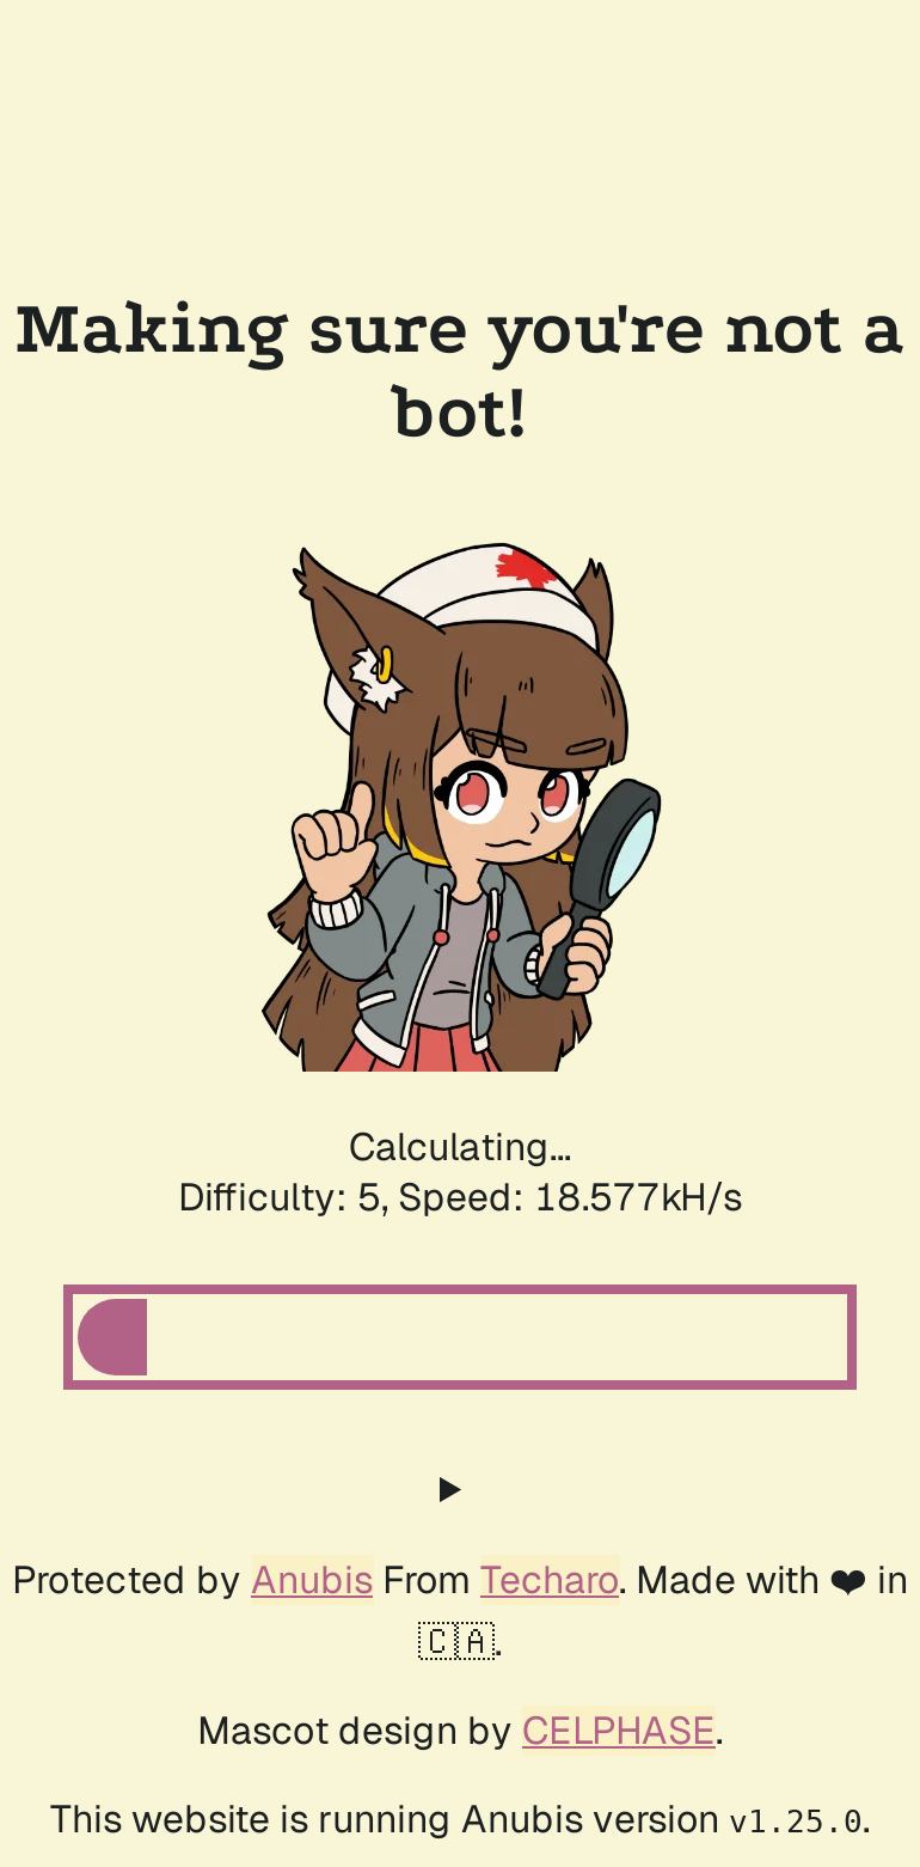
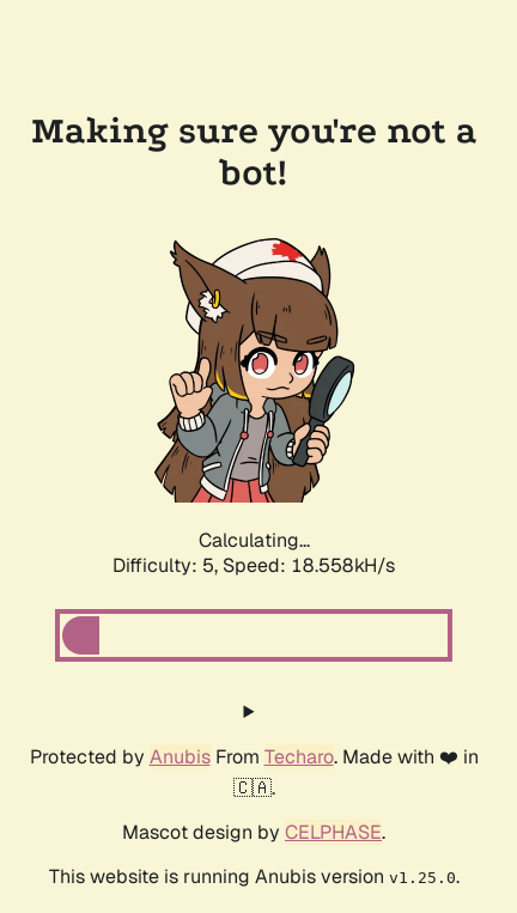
[178,1172,742,1222] Difficulty: 5, Speed: 18.577kH/s -> [112,553,395,578] Difficulty: 5, Speed: 18.558kH/s

